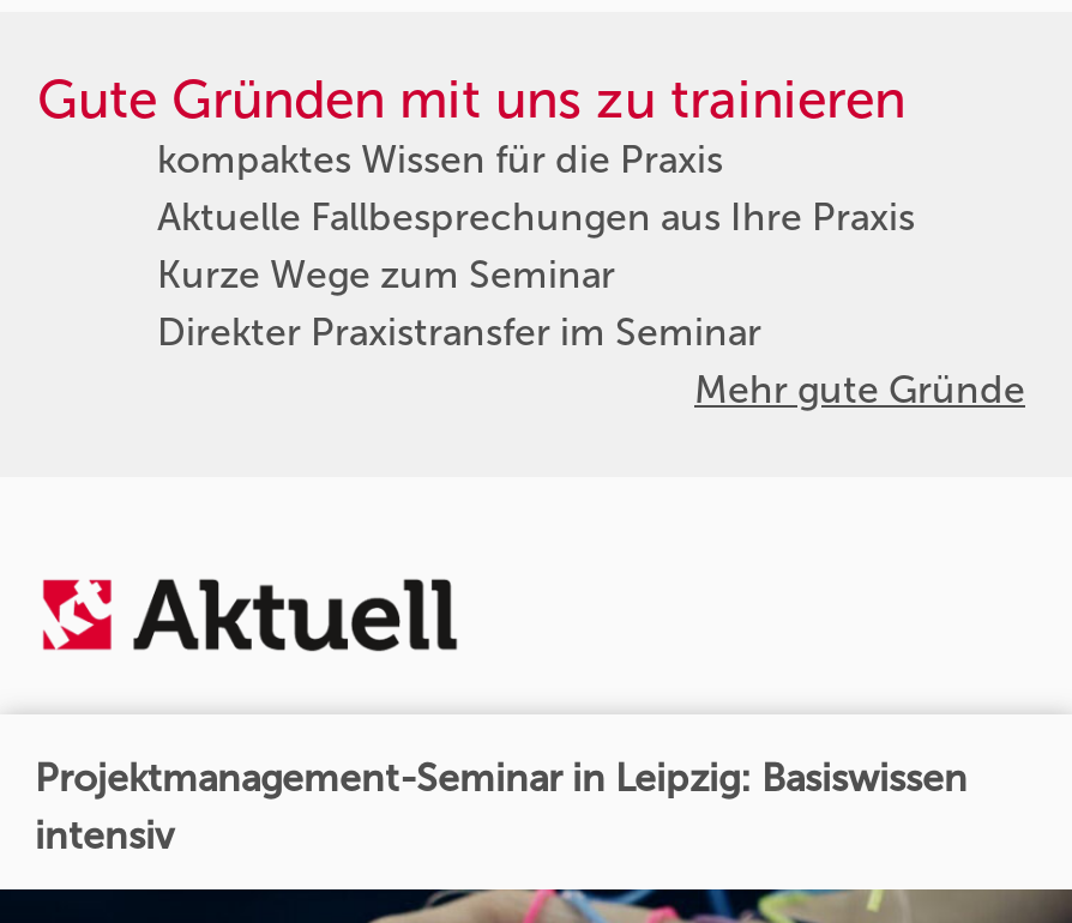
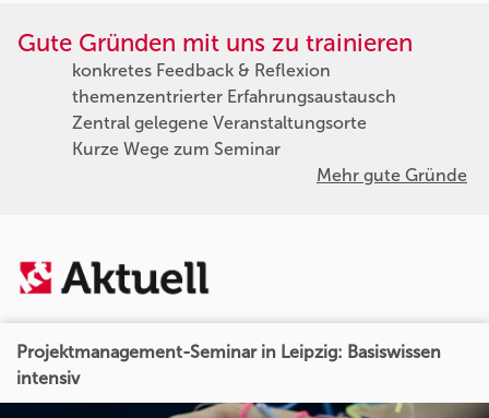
[157,137,915,240] kompaktes Wissen für die Praxis | Aktuelle Fallbesprechungen aus Ihre Praxis -> [72,60,396,133] konkretes Feedback & Reflexion | themenzentrierter Erfahrungsaustausch | Zentral gelegene Veranstaltungsorte
moved [157,252,615,297] -> [72,139,281,159]: Kurze Wege zum Seminar
[157,309,761,355] Direkter Praxistransfer im Seminar -> none

